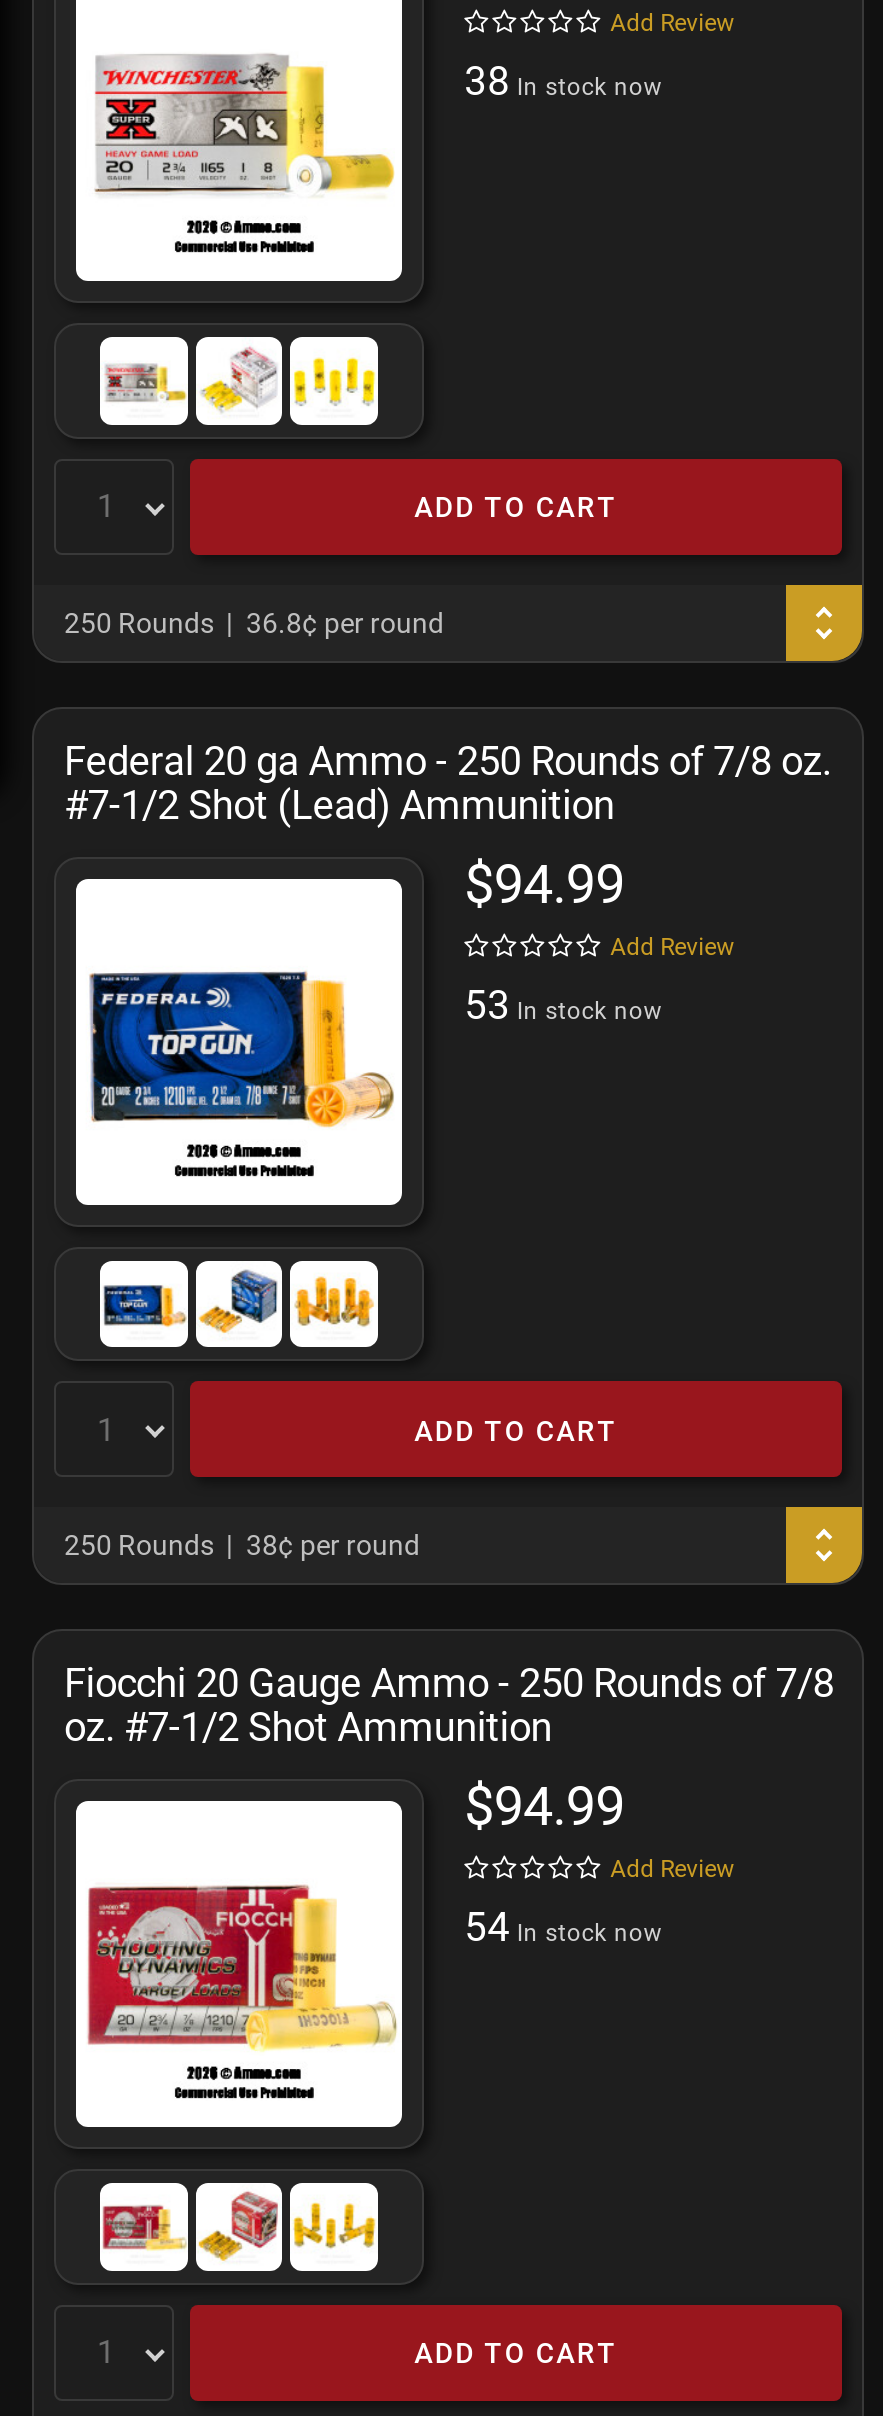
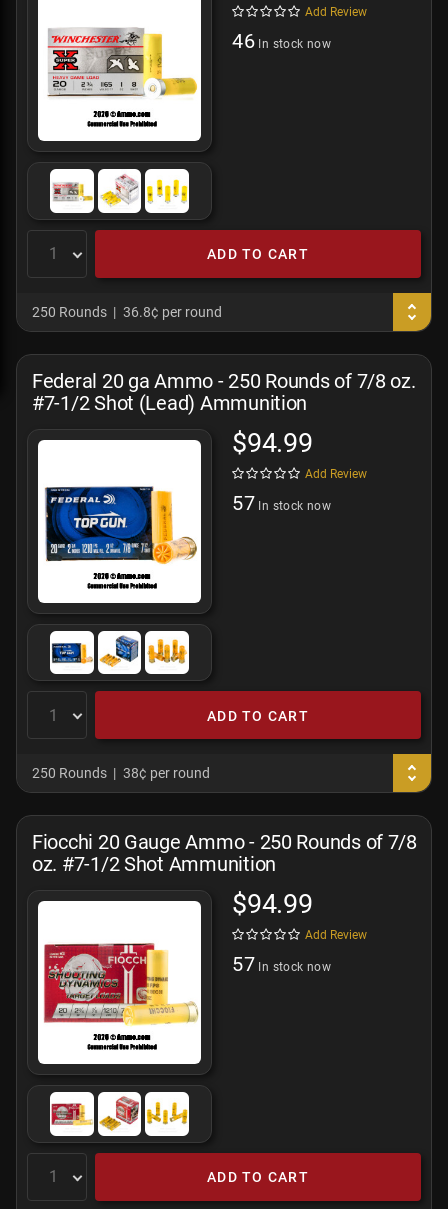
[464,57,662,105] 38 In stock now -> [232,29,331,53] 46 In stock now
[464,980,662,1028] 53 In stock now -> [232,491,331,515] 57 In stock now
[464,1904,662,1952] 54 In stock now -> [232,952,331,976] 57 In stock now

